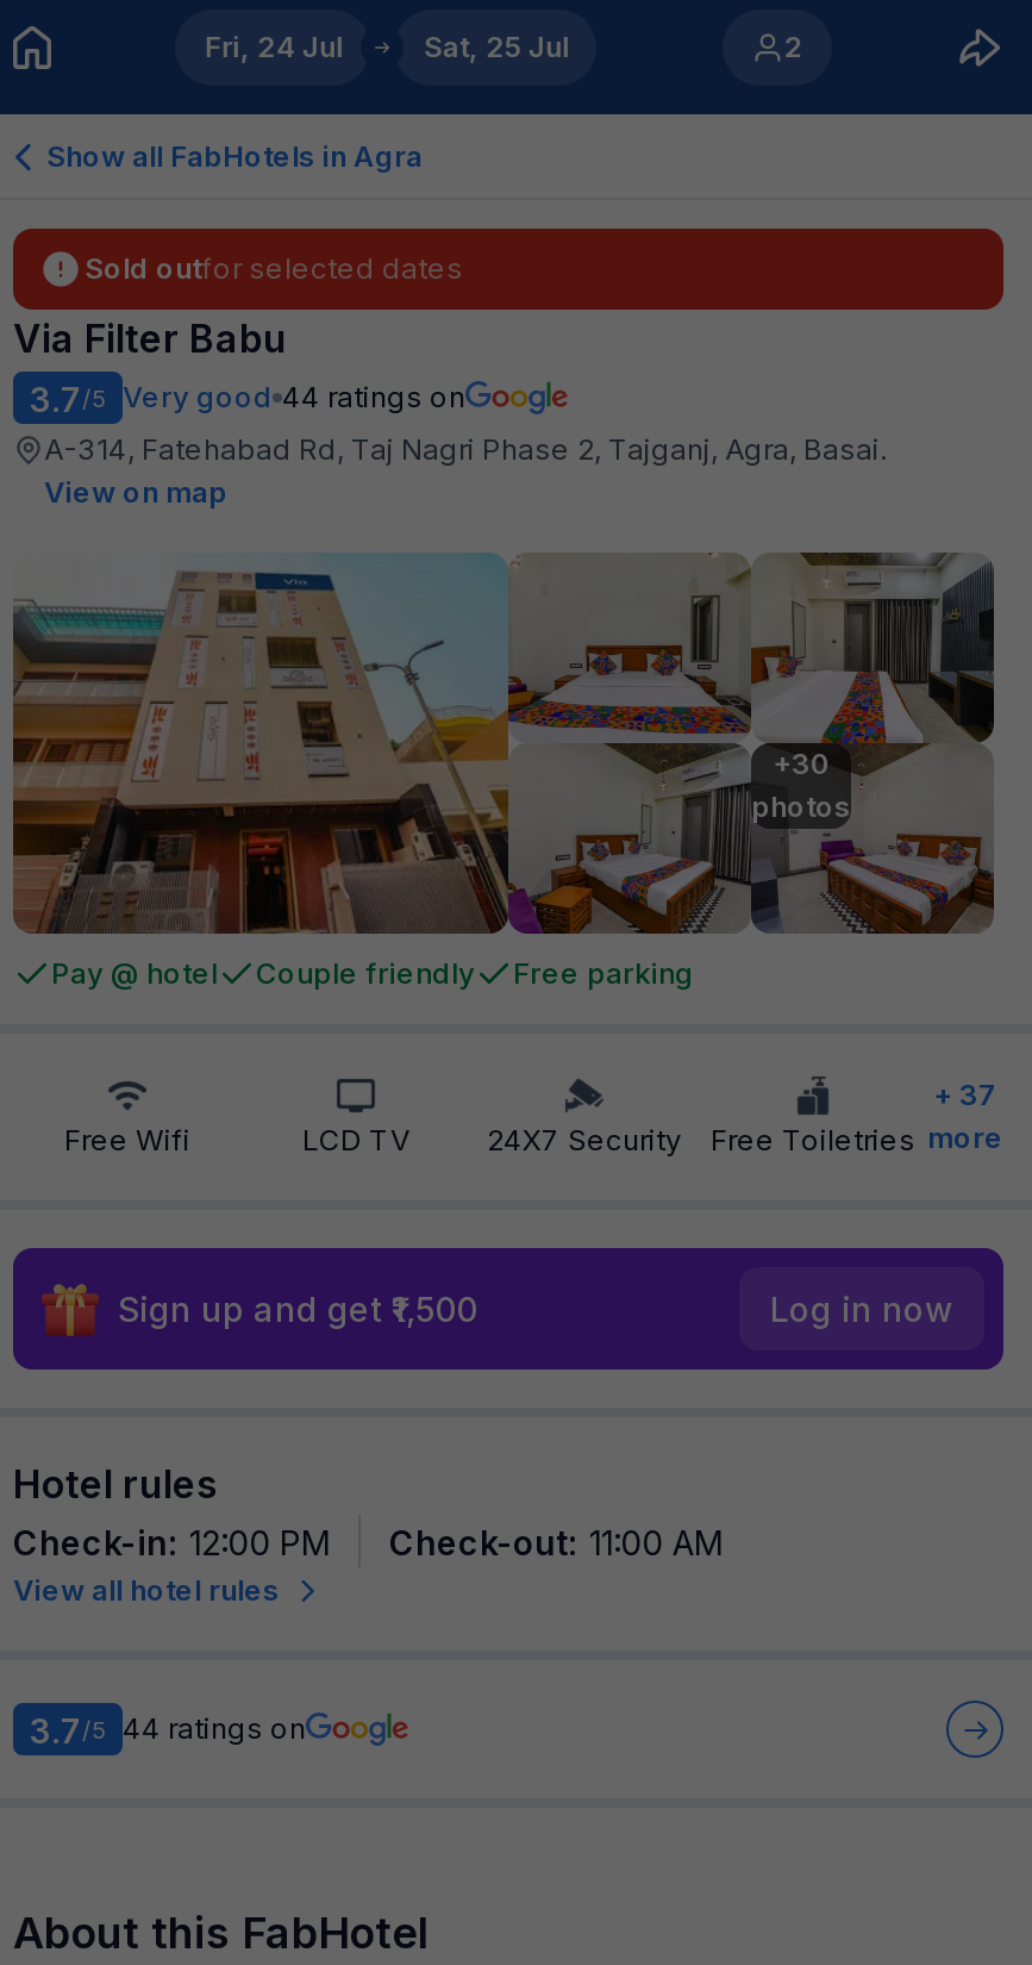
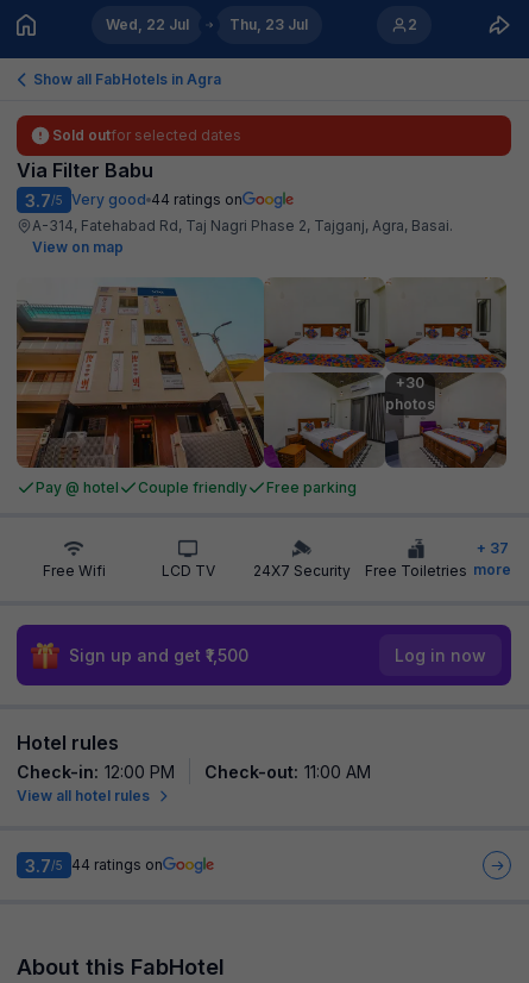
[204,29,342,64] Fri, 24 Jul -> [105,15,189,33] Wed, 22 Jul
[423,29,568,64] Sat, 25 Jul -> [229,15,308,33] Thu, 23 Jul
[749,553,994,746] [image] -> [384,277,508,374] [image]

